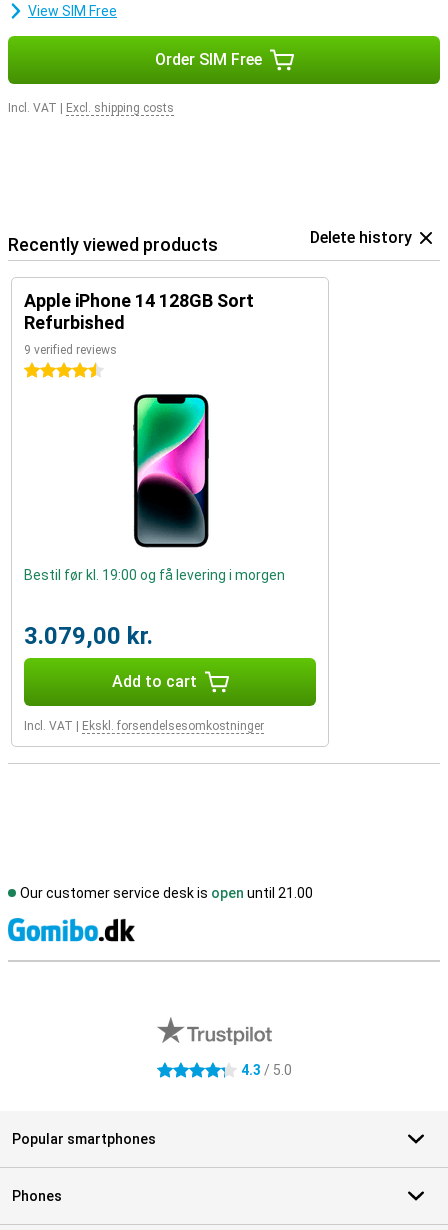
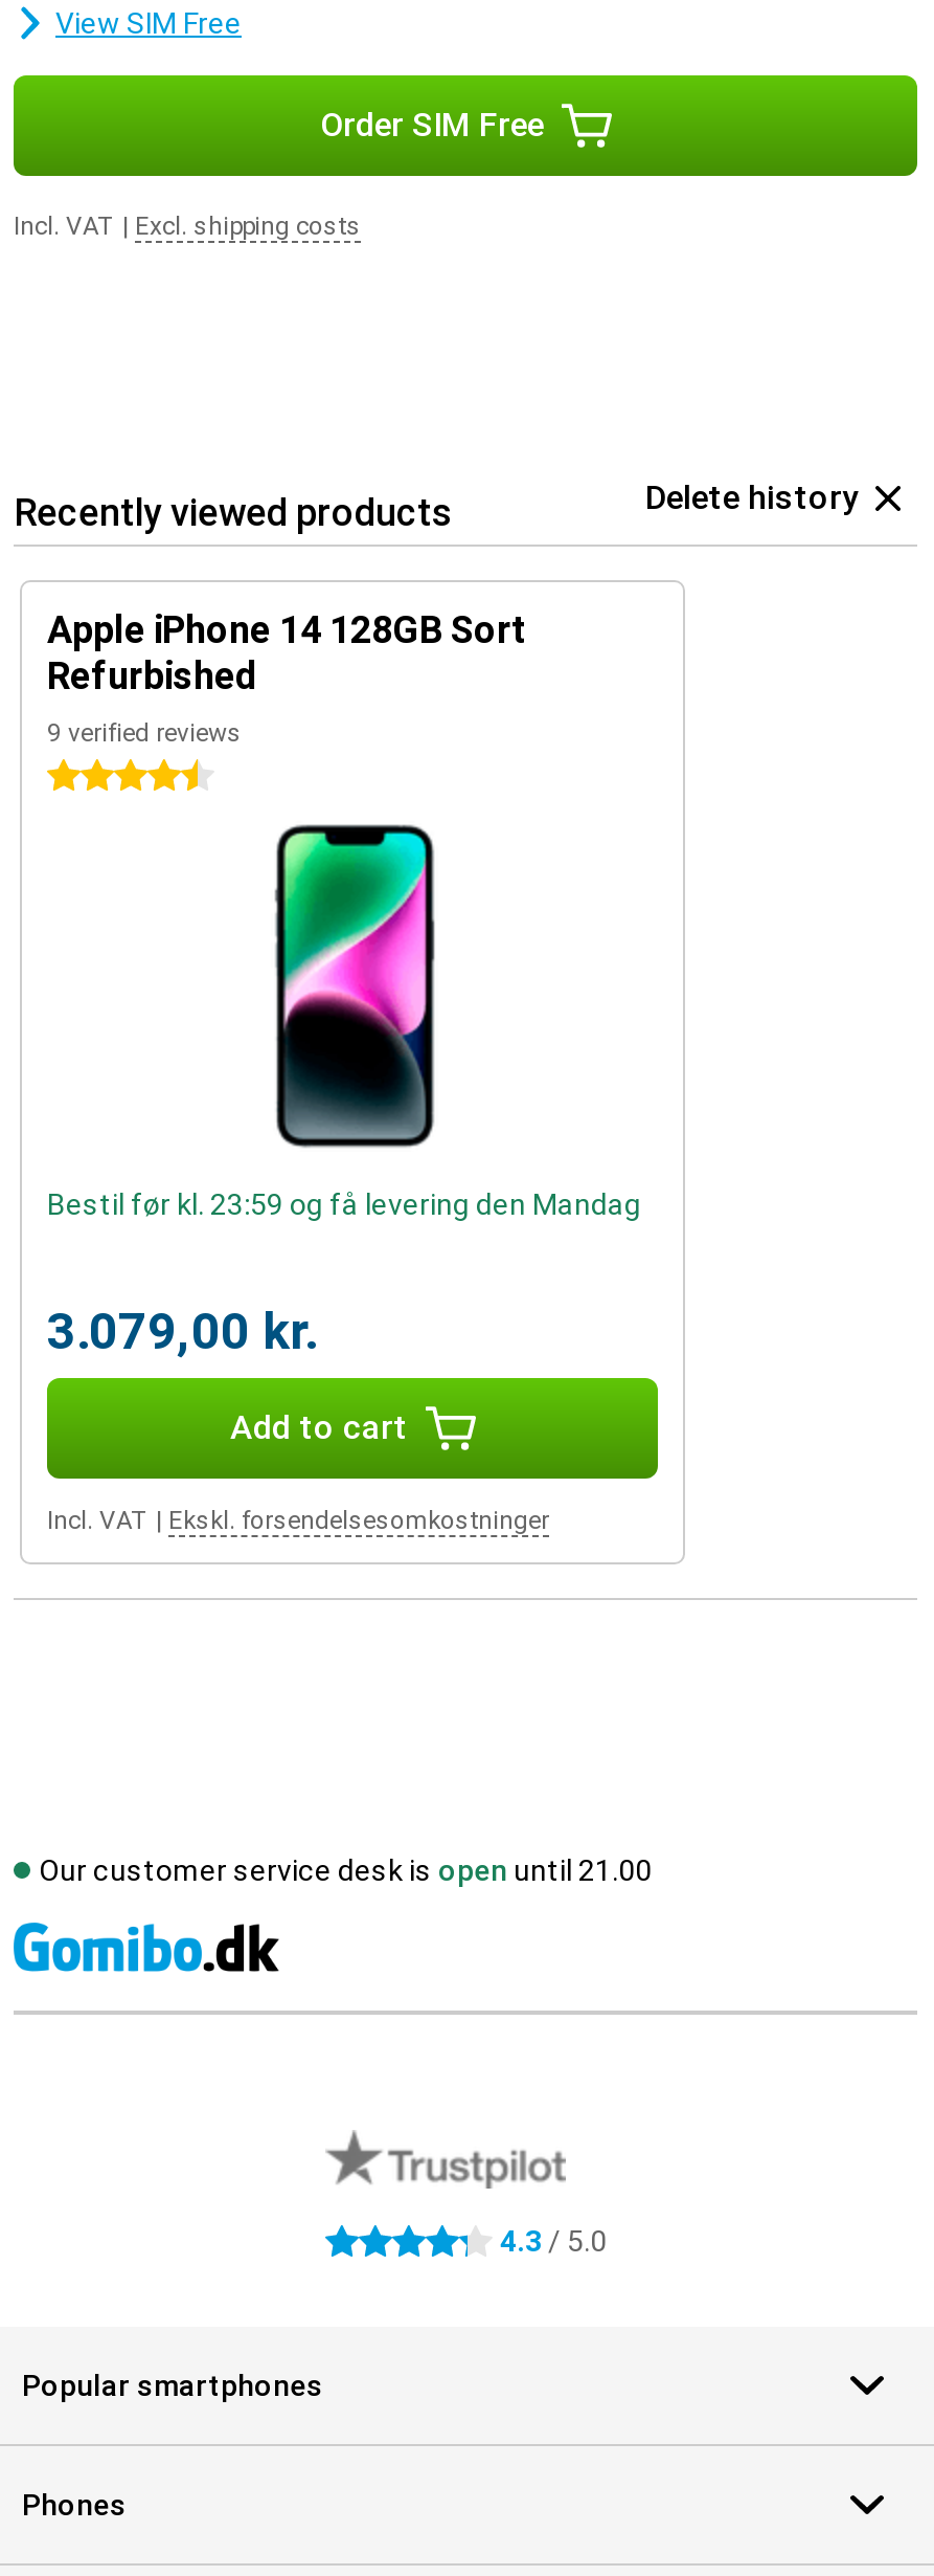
[24,567,285,583] Bestil før kl. 19:00 og få levering i morgen -> [47,1187,641,1221] Bestil før kl. 23:59 og få levering den Mandag

